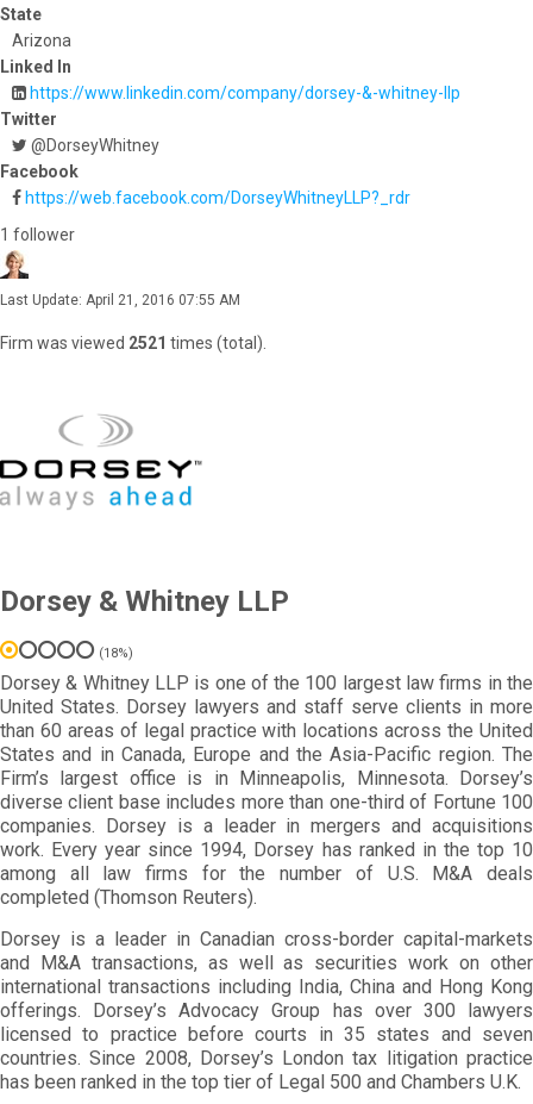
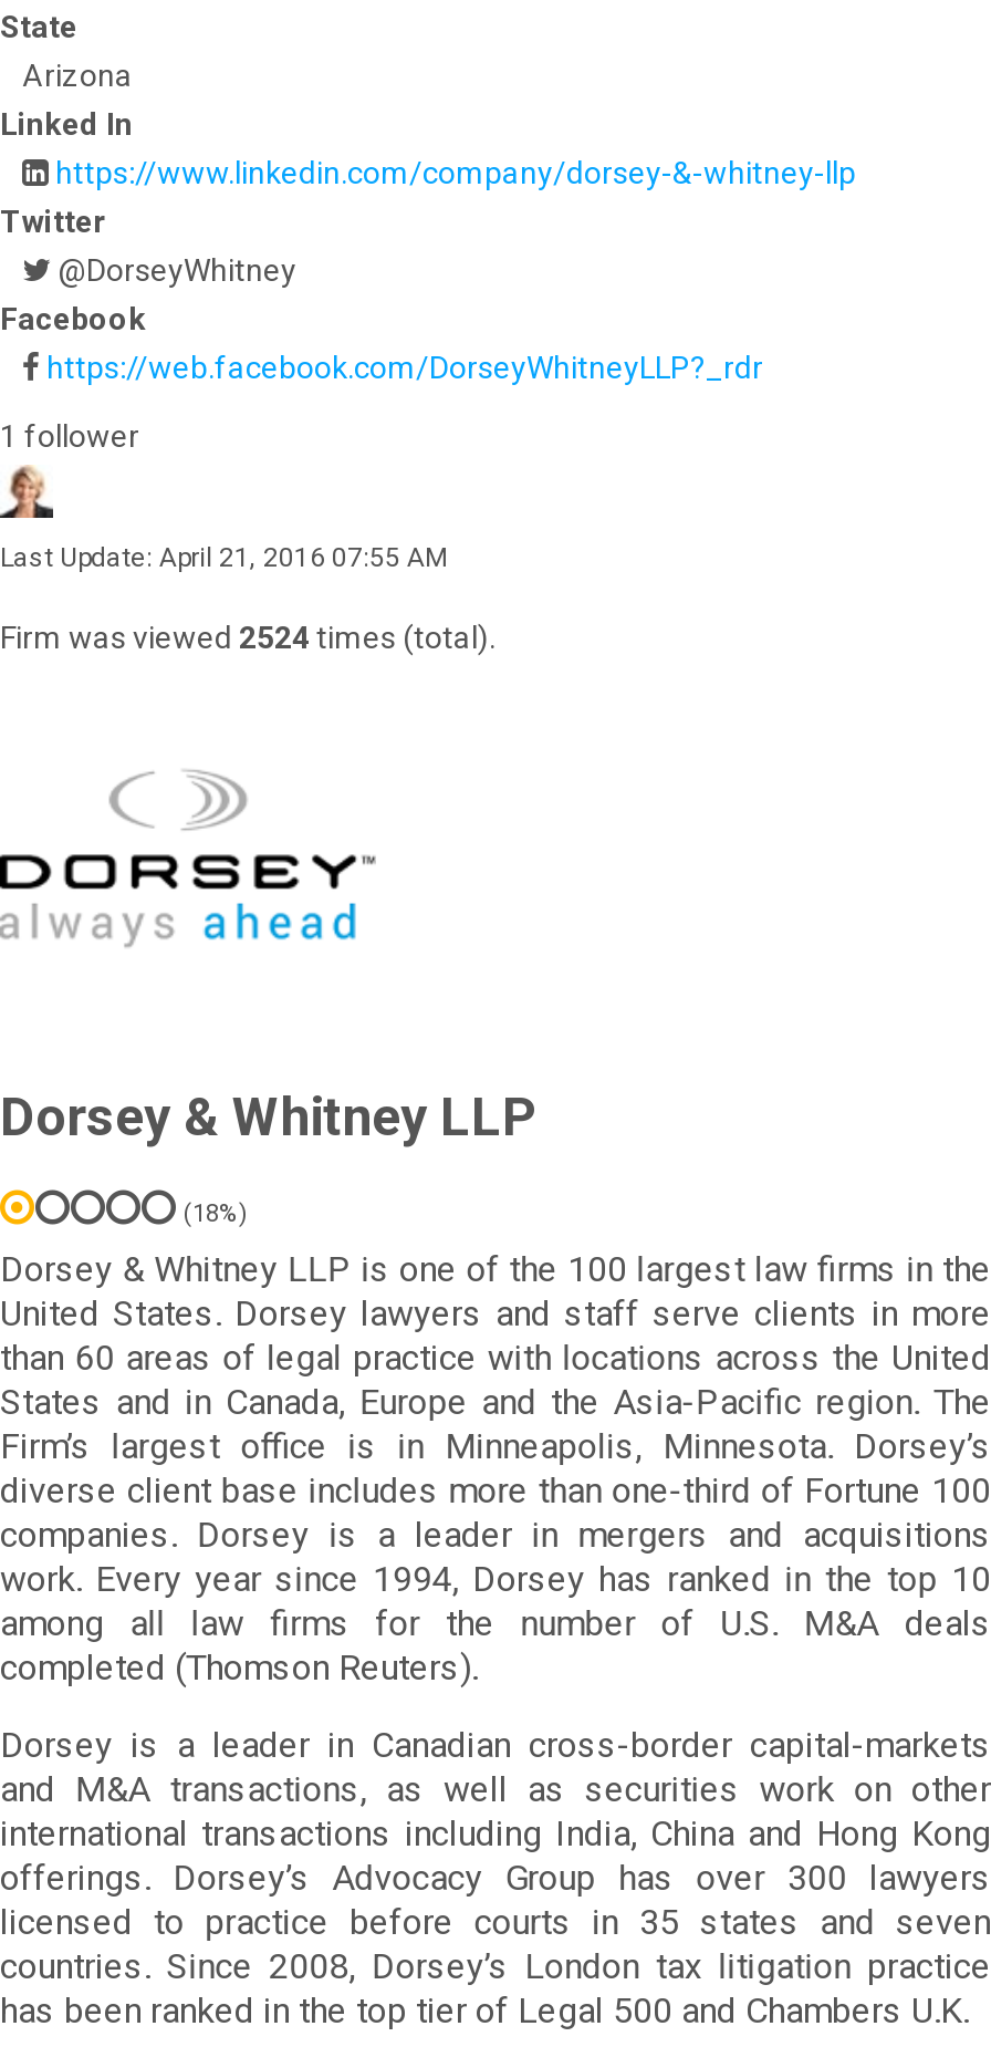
[0,333,266,353] Firm was viewed 2521 times (total). -> [0,620,496,655] Firm was viewed 2524 times (total).

